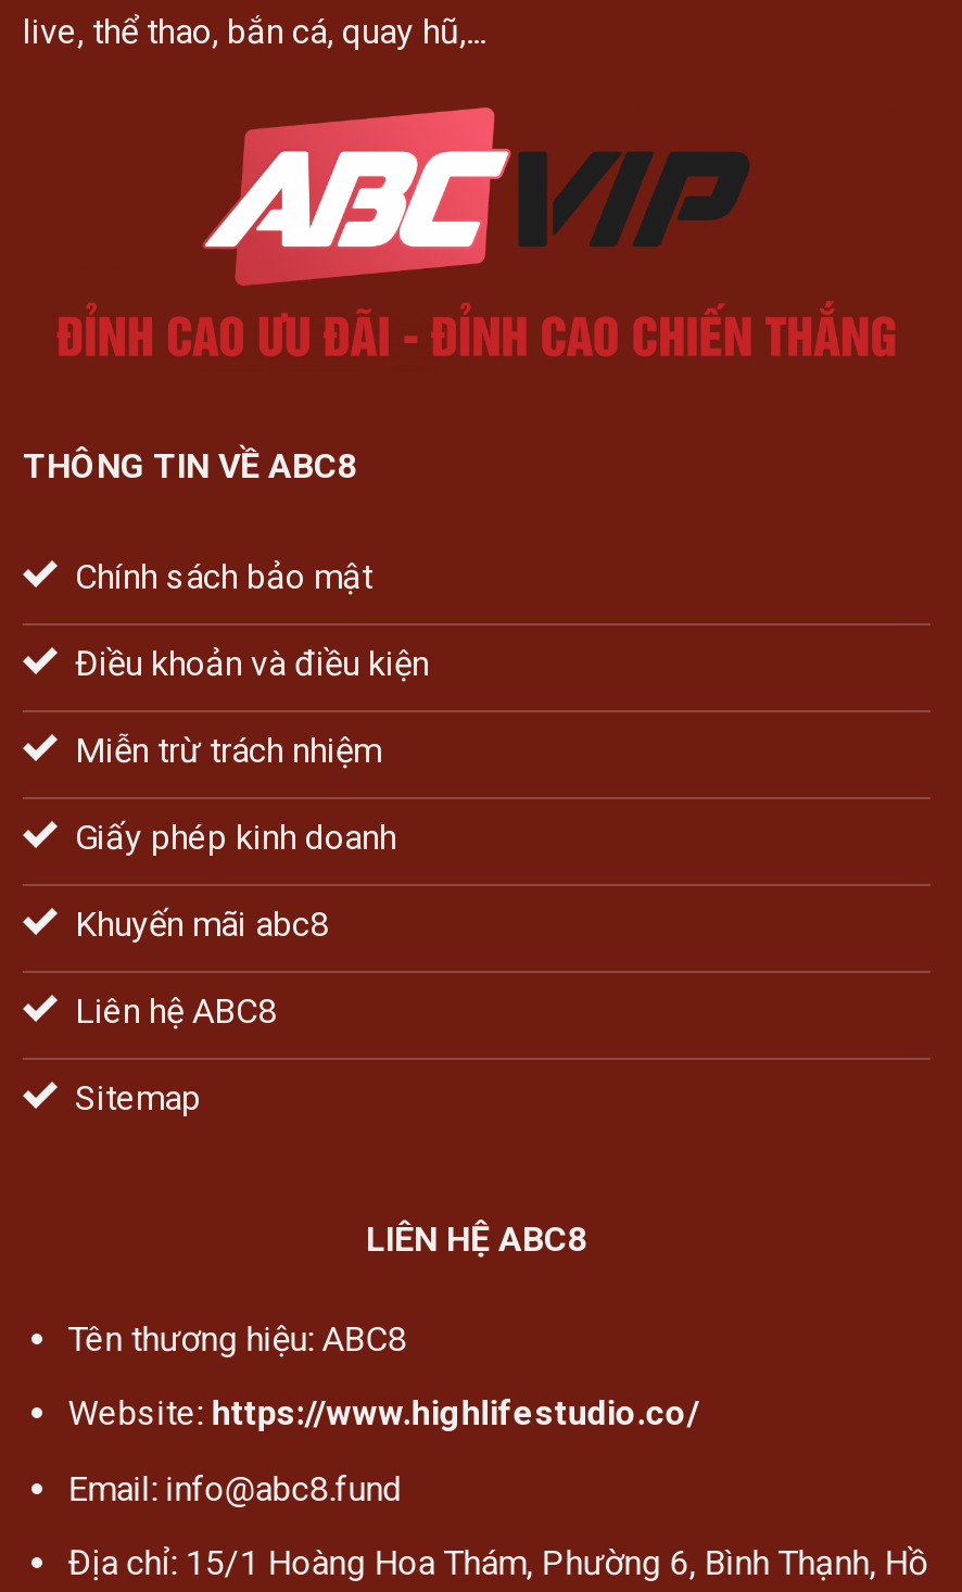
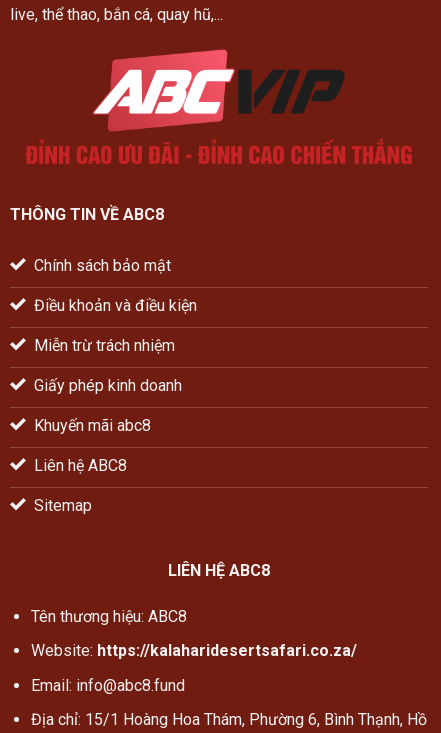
[68,1393,700,1434] Website: https://www.highlifestudio.co/ -> [31,641,357,660] Website: https://kalaharidesertsafari.co.za/

